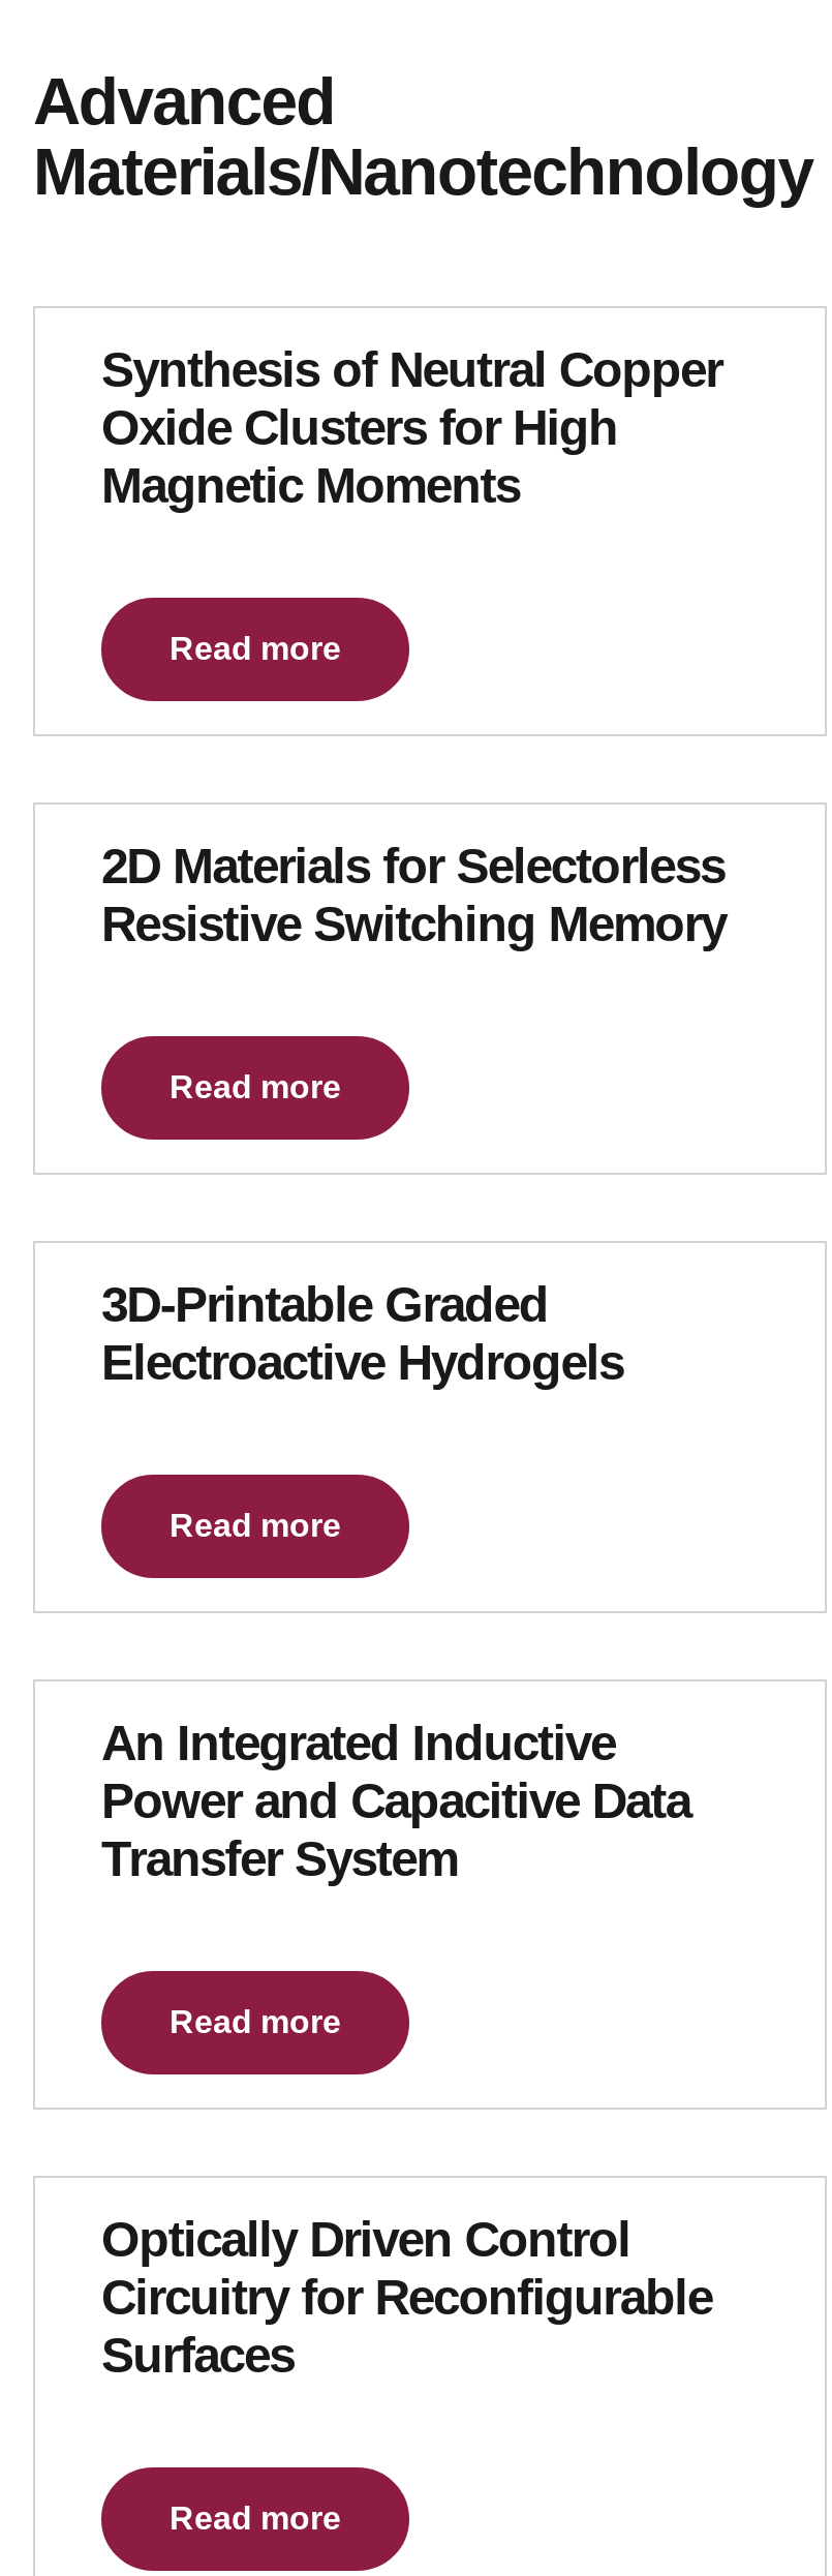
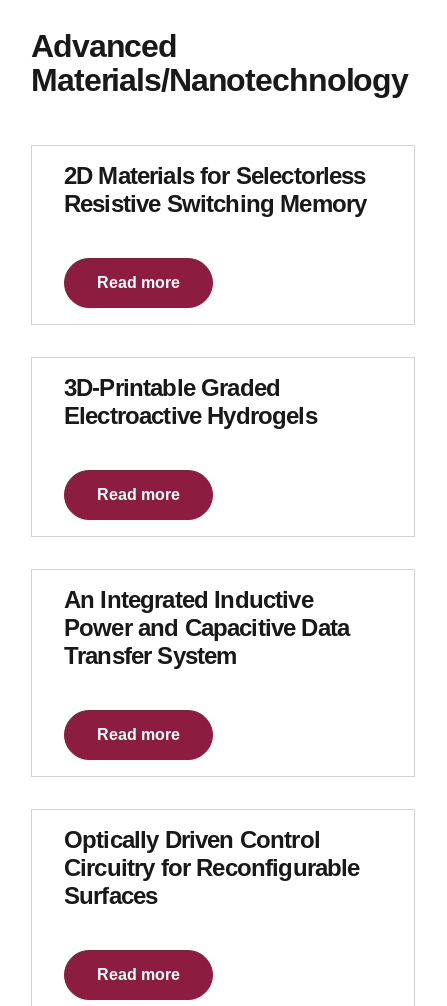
[101,341,722,666] Synthesis of Neutral Copper | Oxide Clusters for High | Magnetic Moments | Read more -> none

